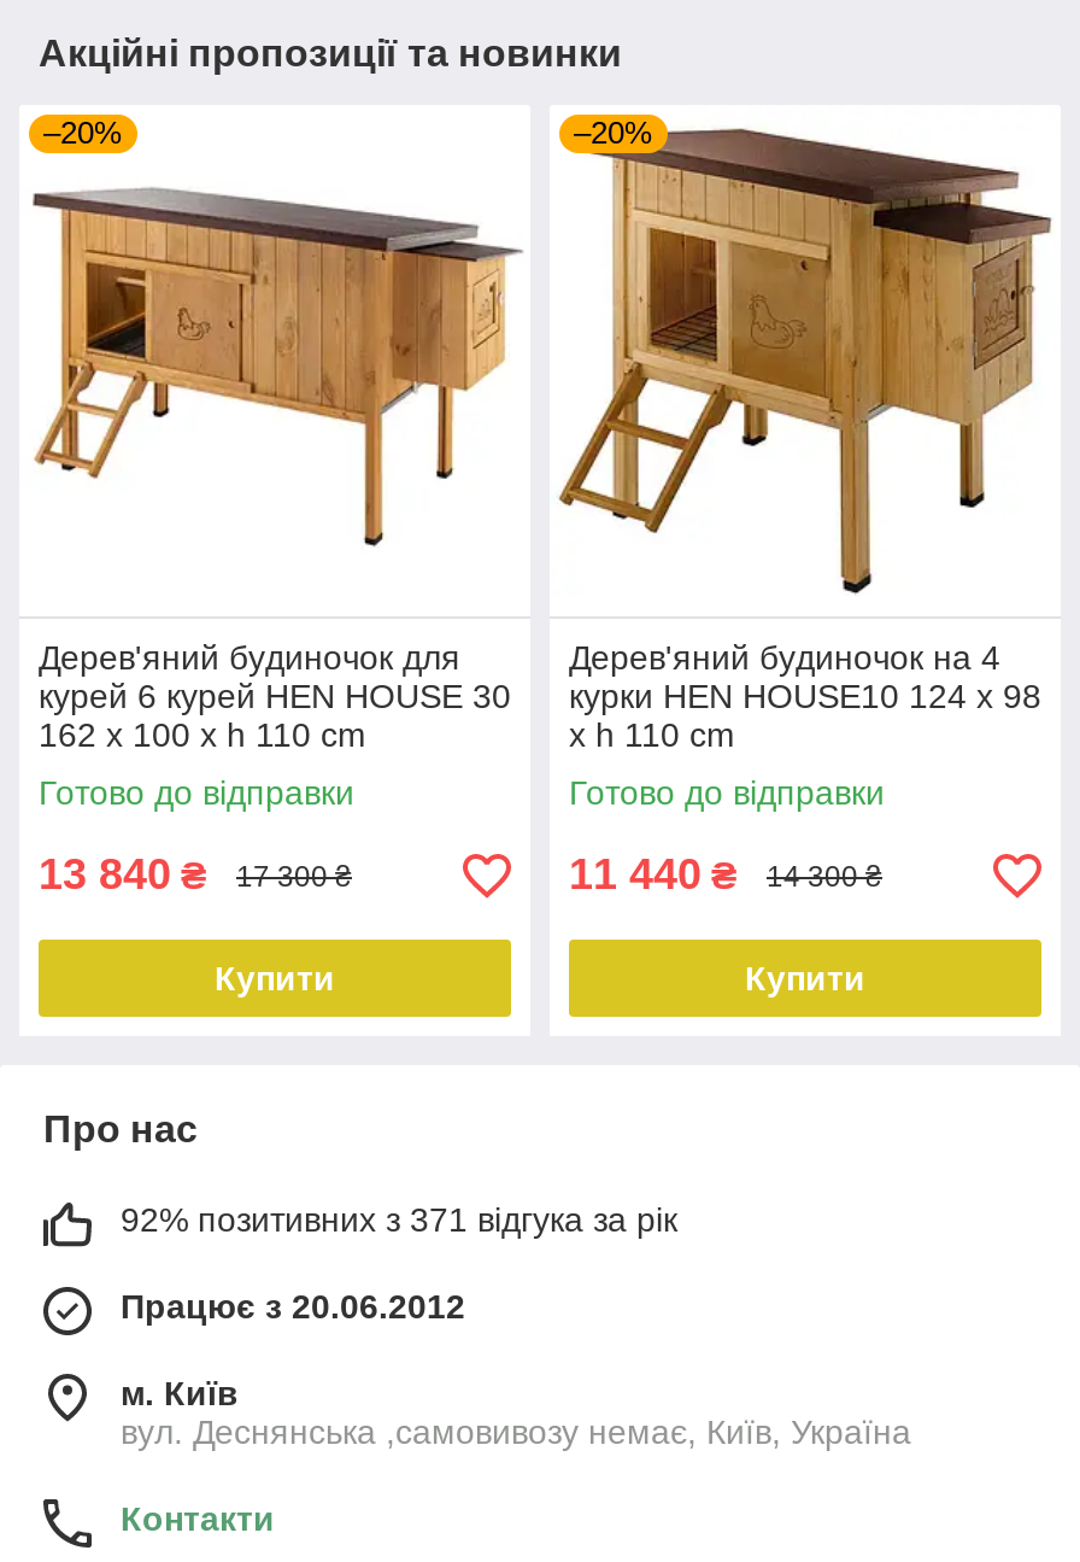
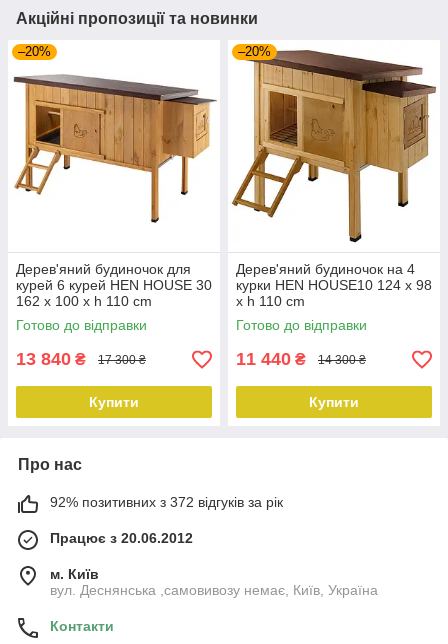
[121,1201,677,1240] 92% позитивних з 371 відгука за рік -> [50,494,283,510] 92% позитивних з 372 відгуків за рік

